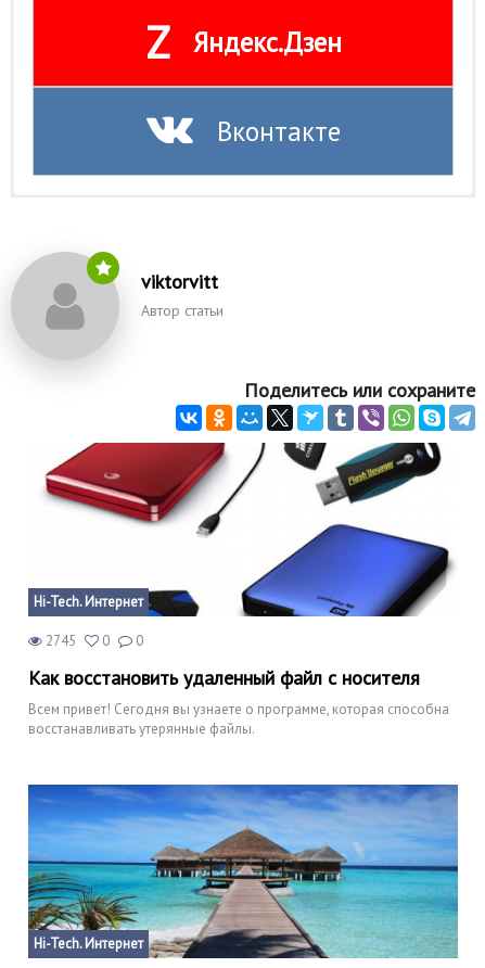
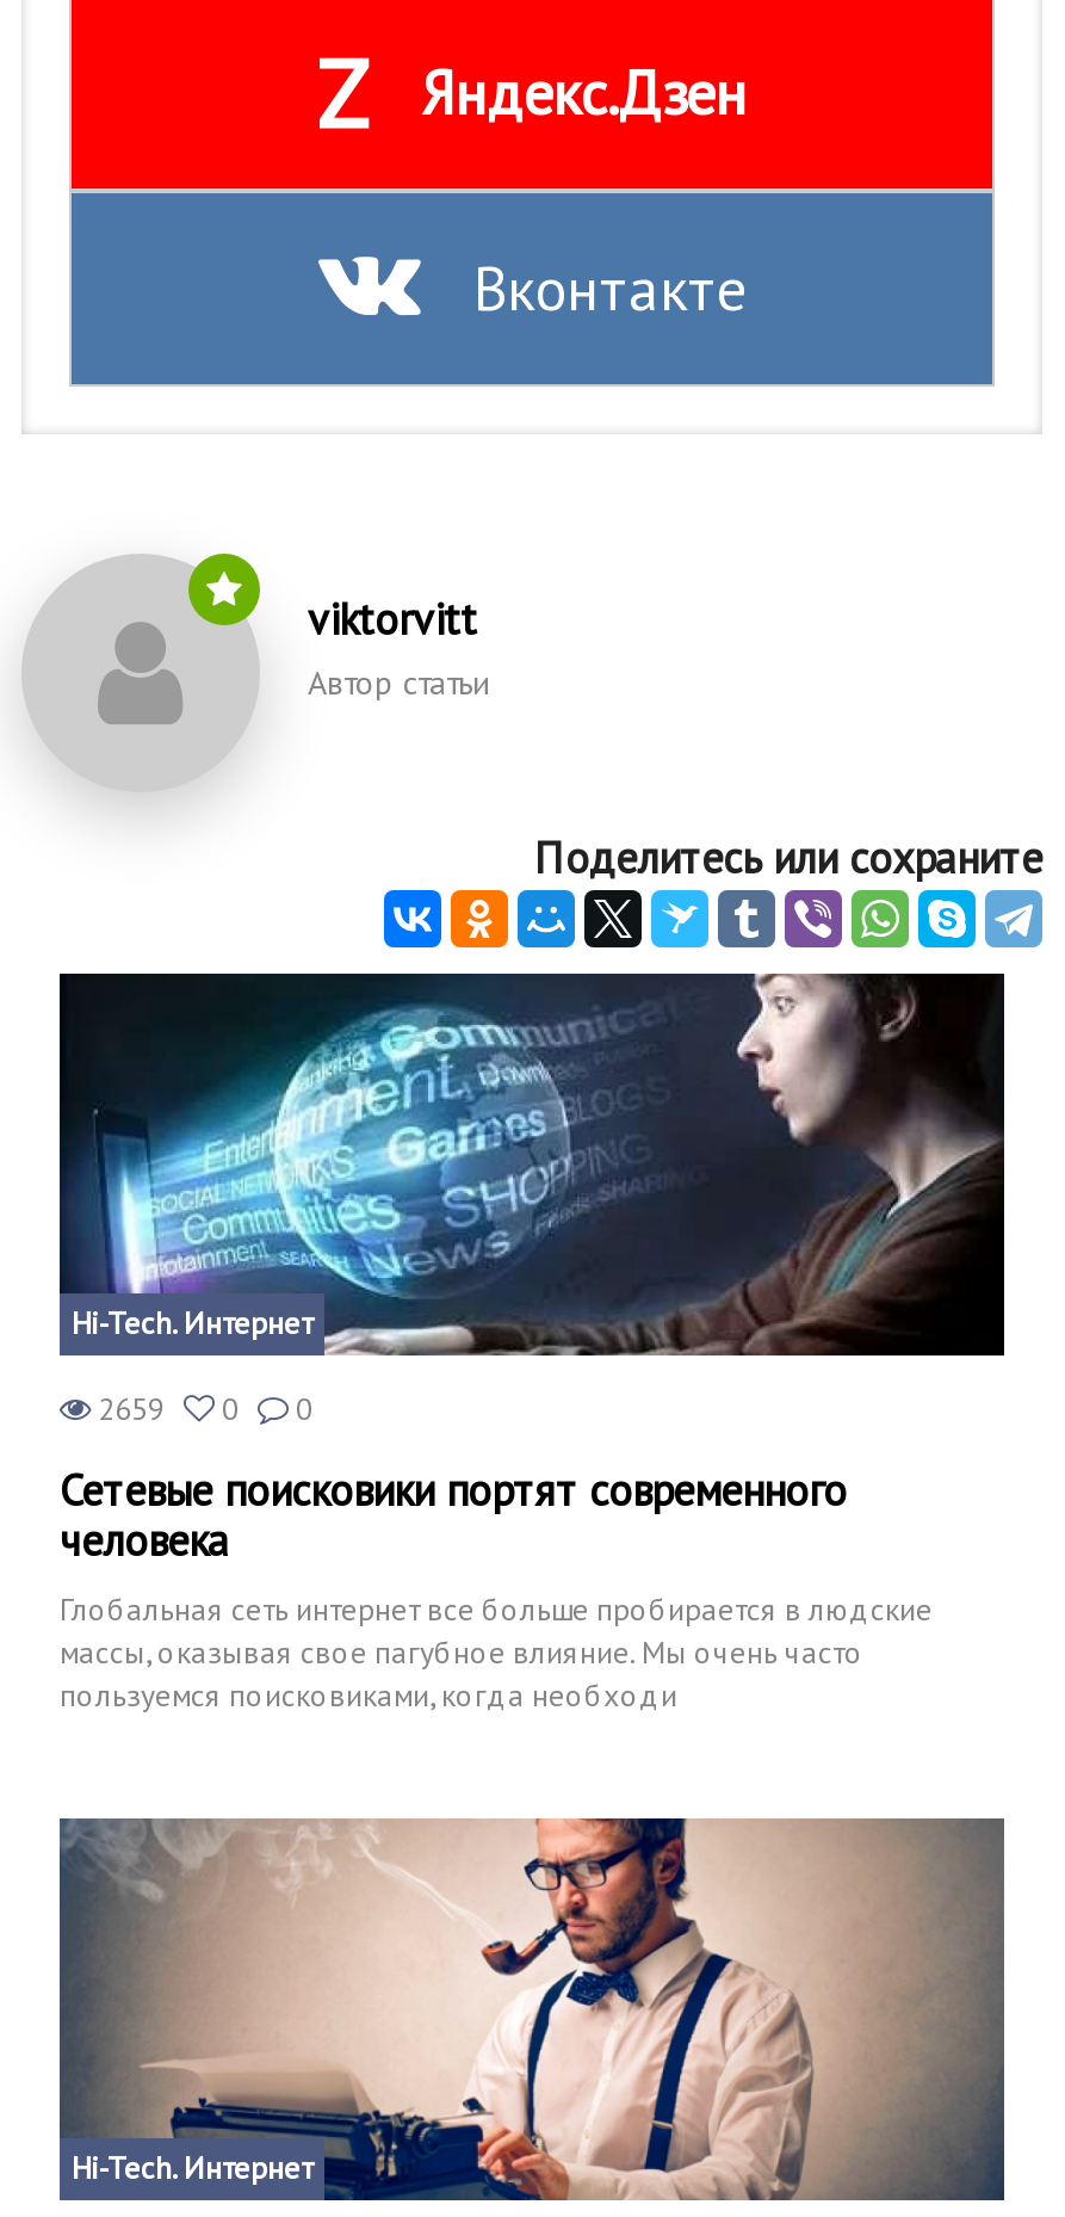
[28,442,458,650] [image] | 2745 0 0 -> [57,971,1007,1429] [image] | 2659 0 0
[28,665,449,738] Как восстановить удаленный файл с носителя | Всем привет! Сегодня вы узнаете о программе, которая способна | восстанавливать утерянные файлы. -> [60,1463,933,1716] Сетевые поисковики портят современного | человека | Глобальная сеть интернет все больше пробирается в людские | массы, оказывая свое пагубное влияние. Мы очень часто | пользуемся поисковиками, когда необходи
[27,784,459,959] [image] -> [57,1816,1007,2203] [image]

